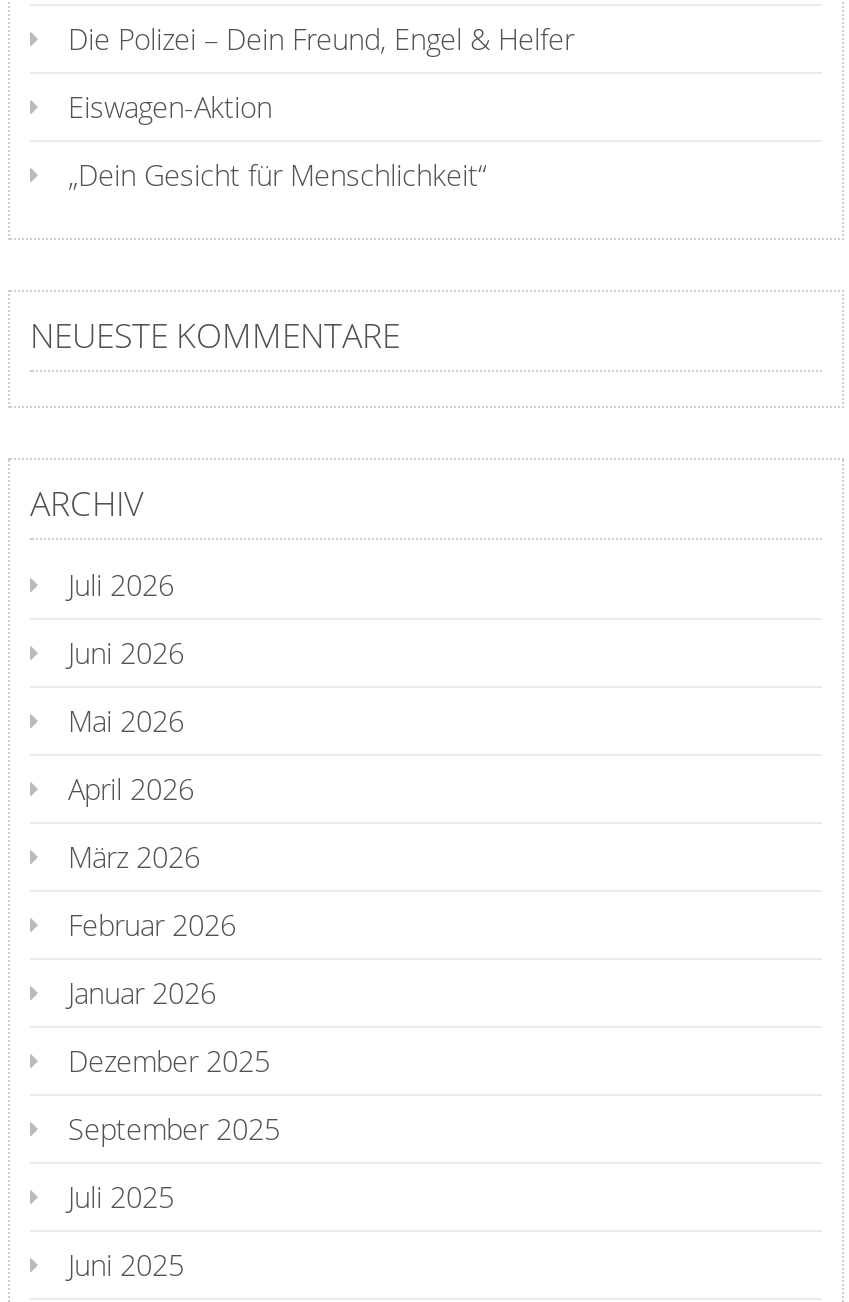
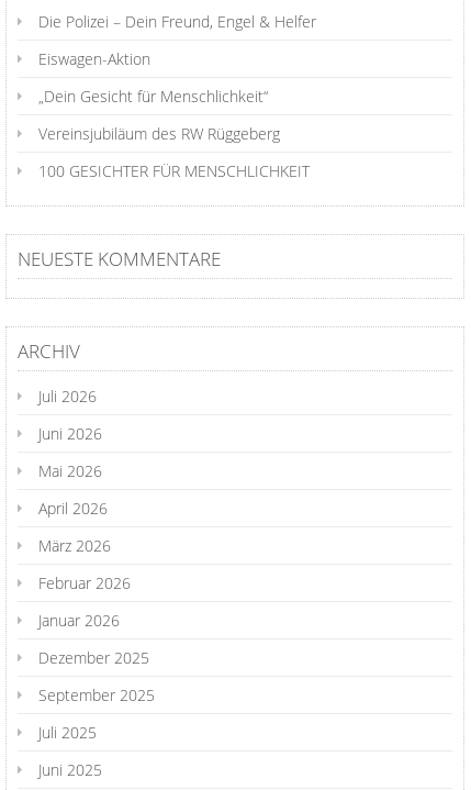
none -> [38,123,310,181] Vereinsjubiläum des RW Rüggeberg | 100 GESICHTER FÜR MENSCHLICHKEIT

